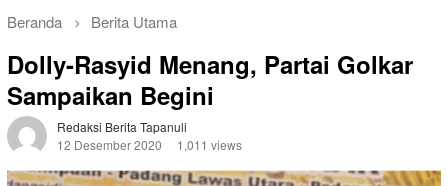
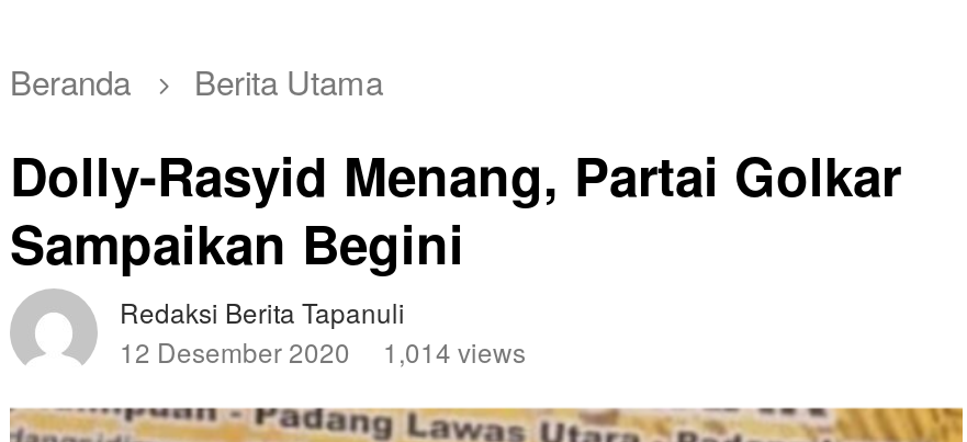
[57,136,242,153] 12 Desember 2020 1,011 views -> [120,333,526,370] 12 Desember 2020 1,014 views

